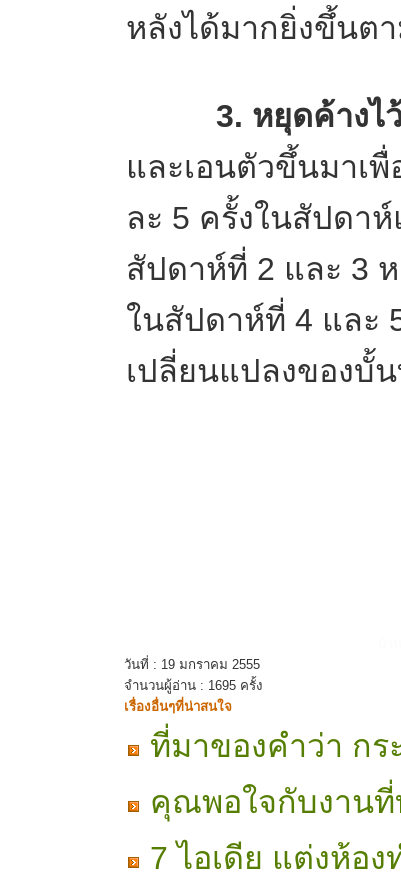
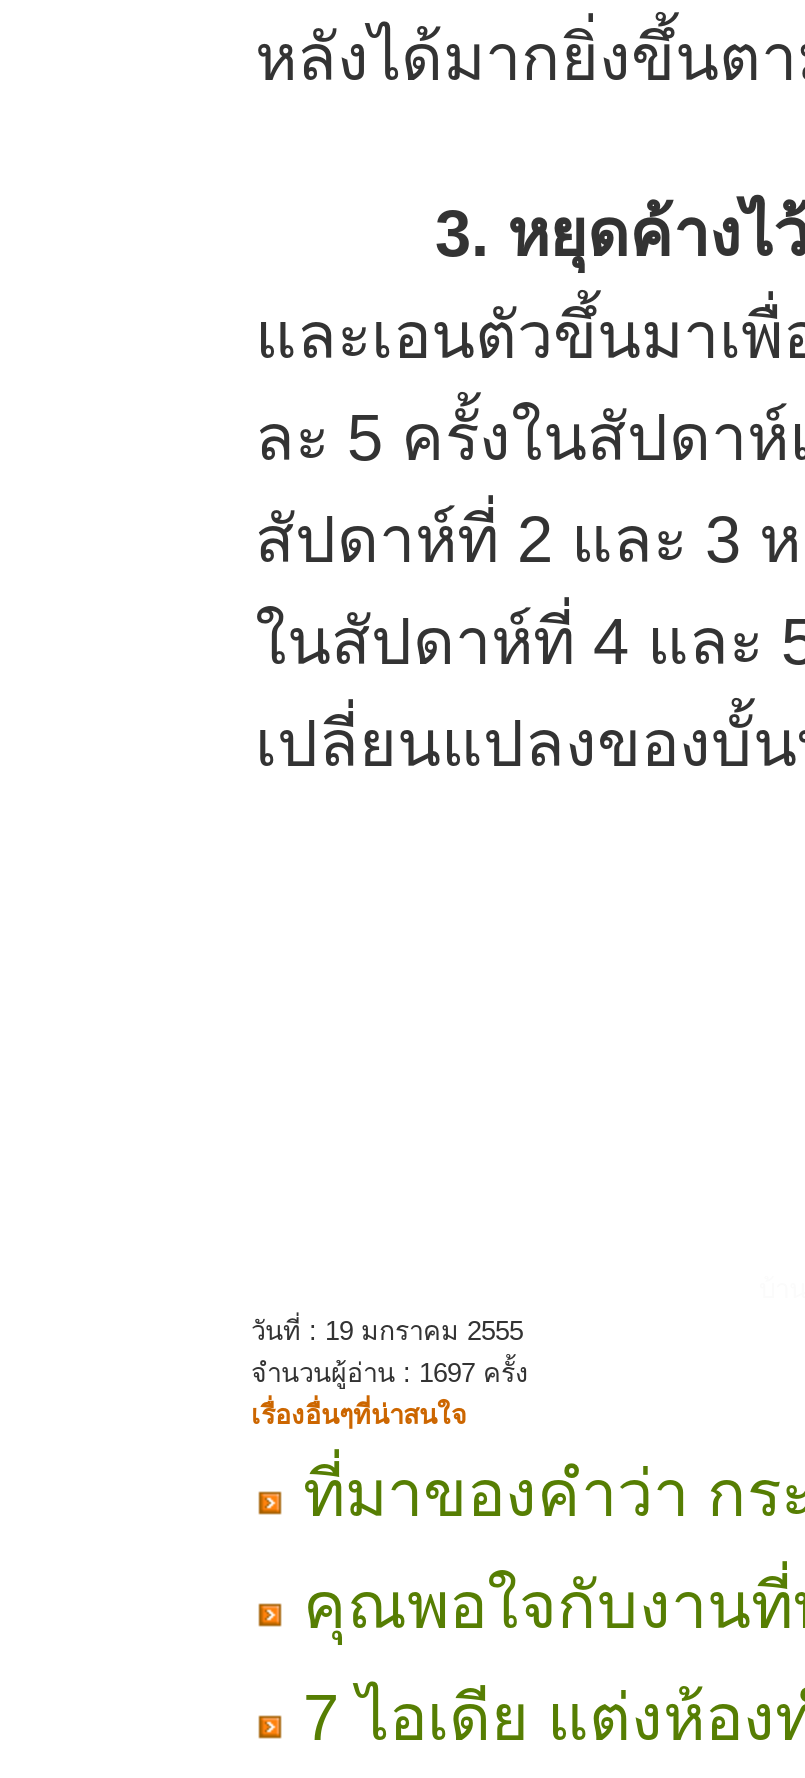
[124,678,267,693] จำนวนผู้อ่าน : 1695 ครั้ง -> [251,1358,537,1388] จำนวนผู้อ่าน : 1697 ครั้ง

